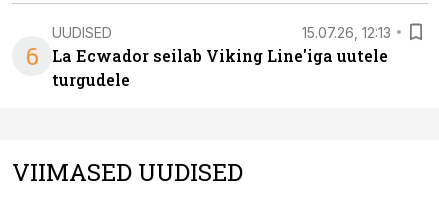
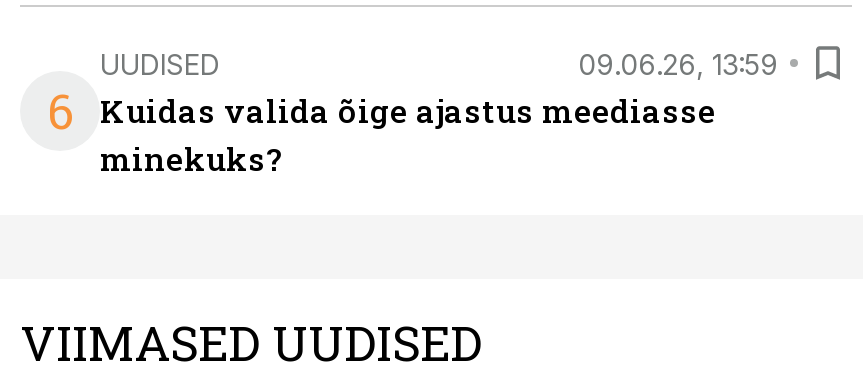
[52,23,391,90] 15.07.26, 12:13 | La Ecwador seilab Viking Line'iga uutele | turgudele -> [100,46,778,179] 09.06.26, 13:59 | Kuidas valida õige ajastus meediasse | minekuks?

